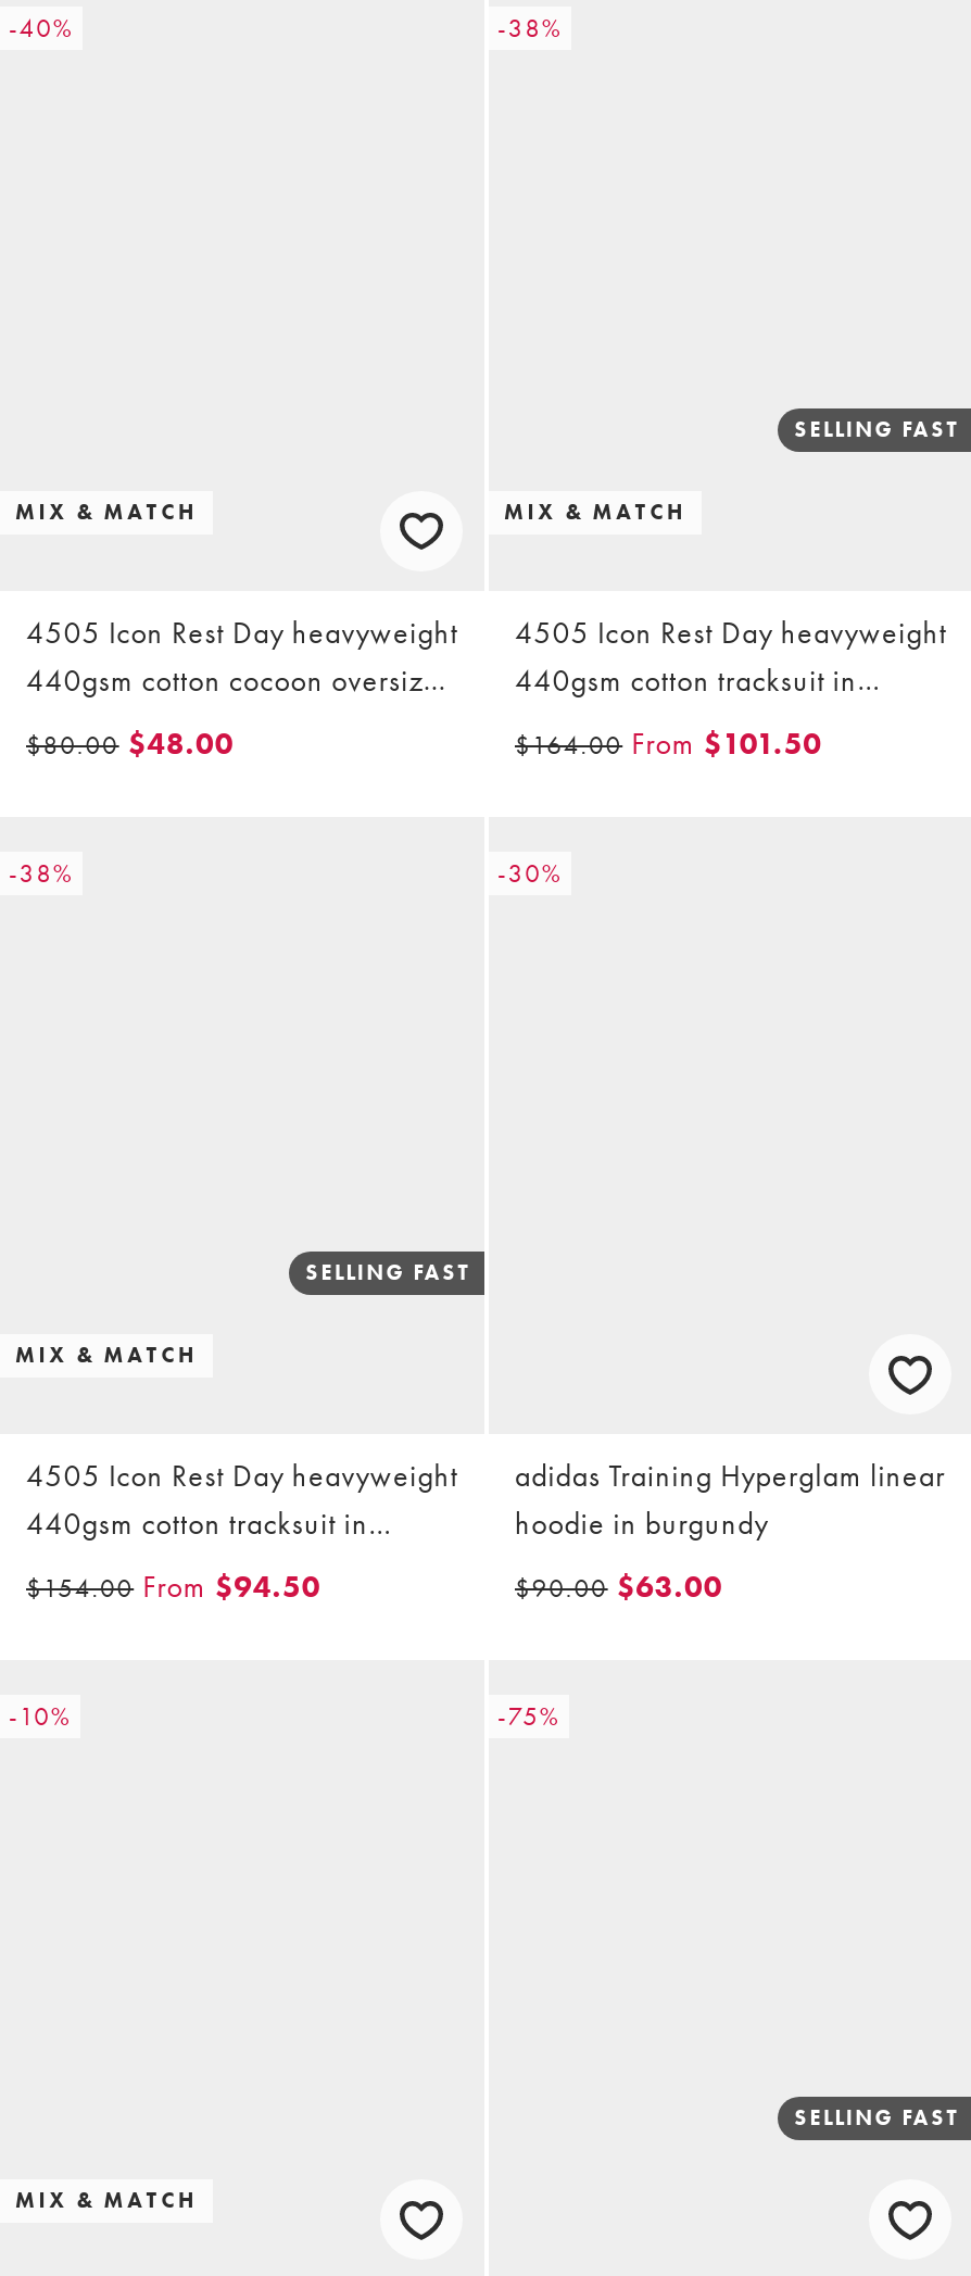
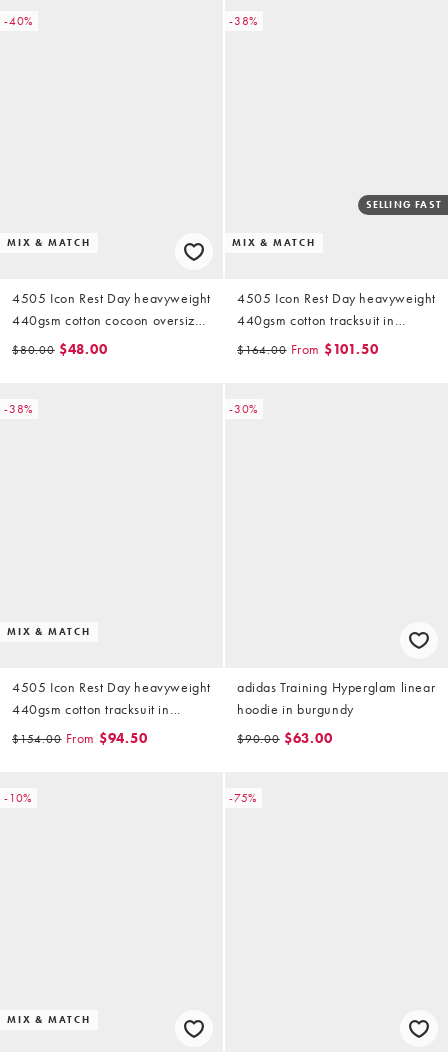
[305,1258,471,1287] SELLING FAST -> none
[794,2102,960,2131] SELLING FAST -> none

